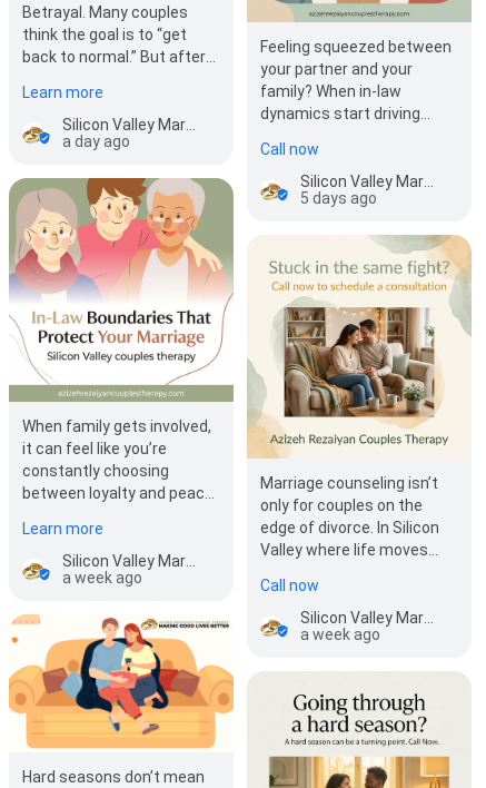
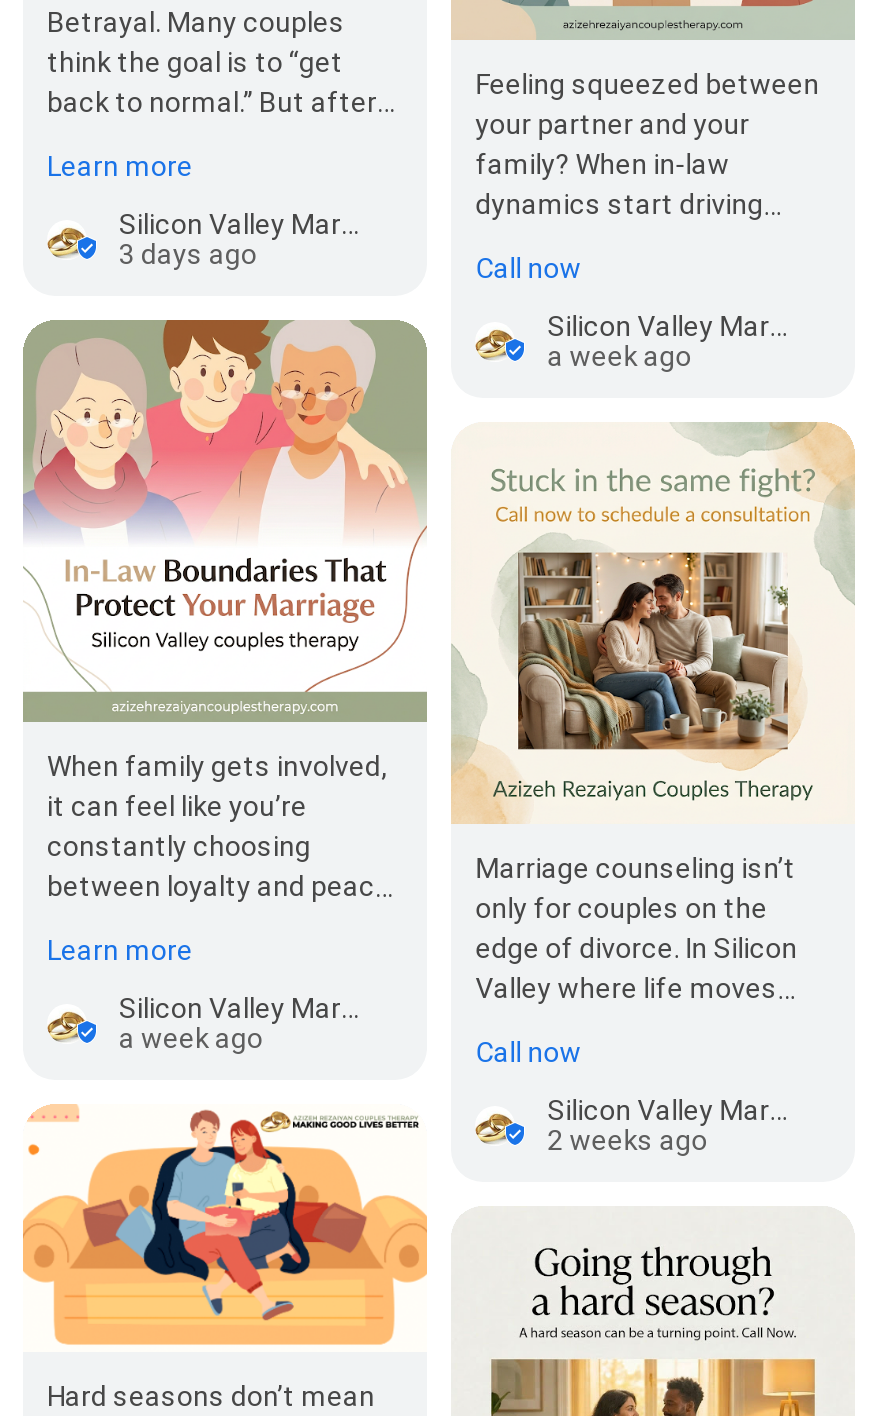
[62,133,130,150] a day ago -> [119,238,257,270] 3 days ago
[300,190,377,207] 5 days ago -> [547,341,691,373] a week ago
[300,626,381,644] a week ago -> [547,1125,707,1157] 2 weeks ago

